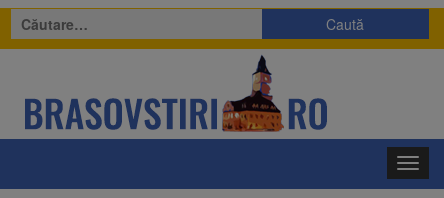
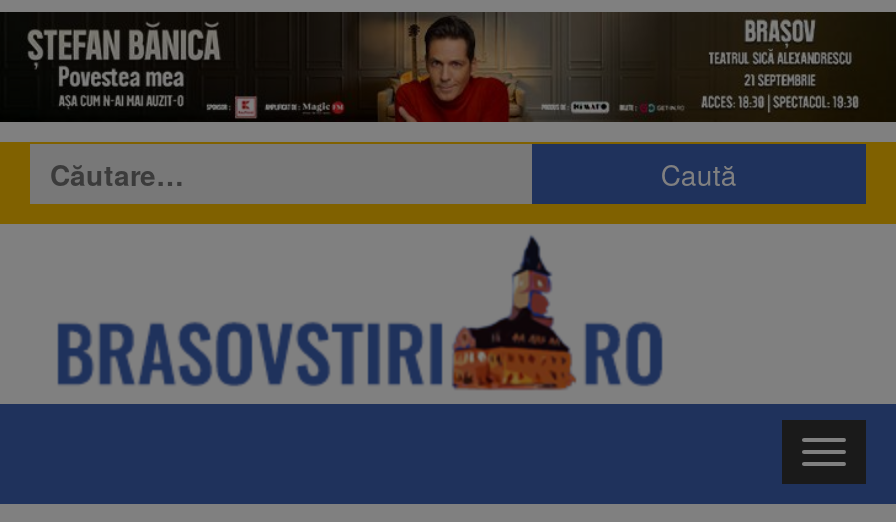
none -> [6,10,890,124] [image]

